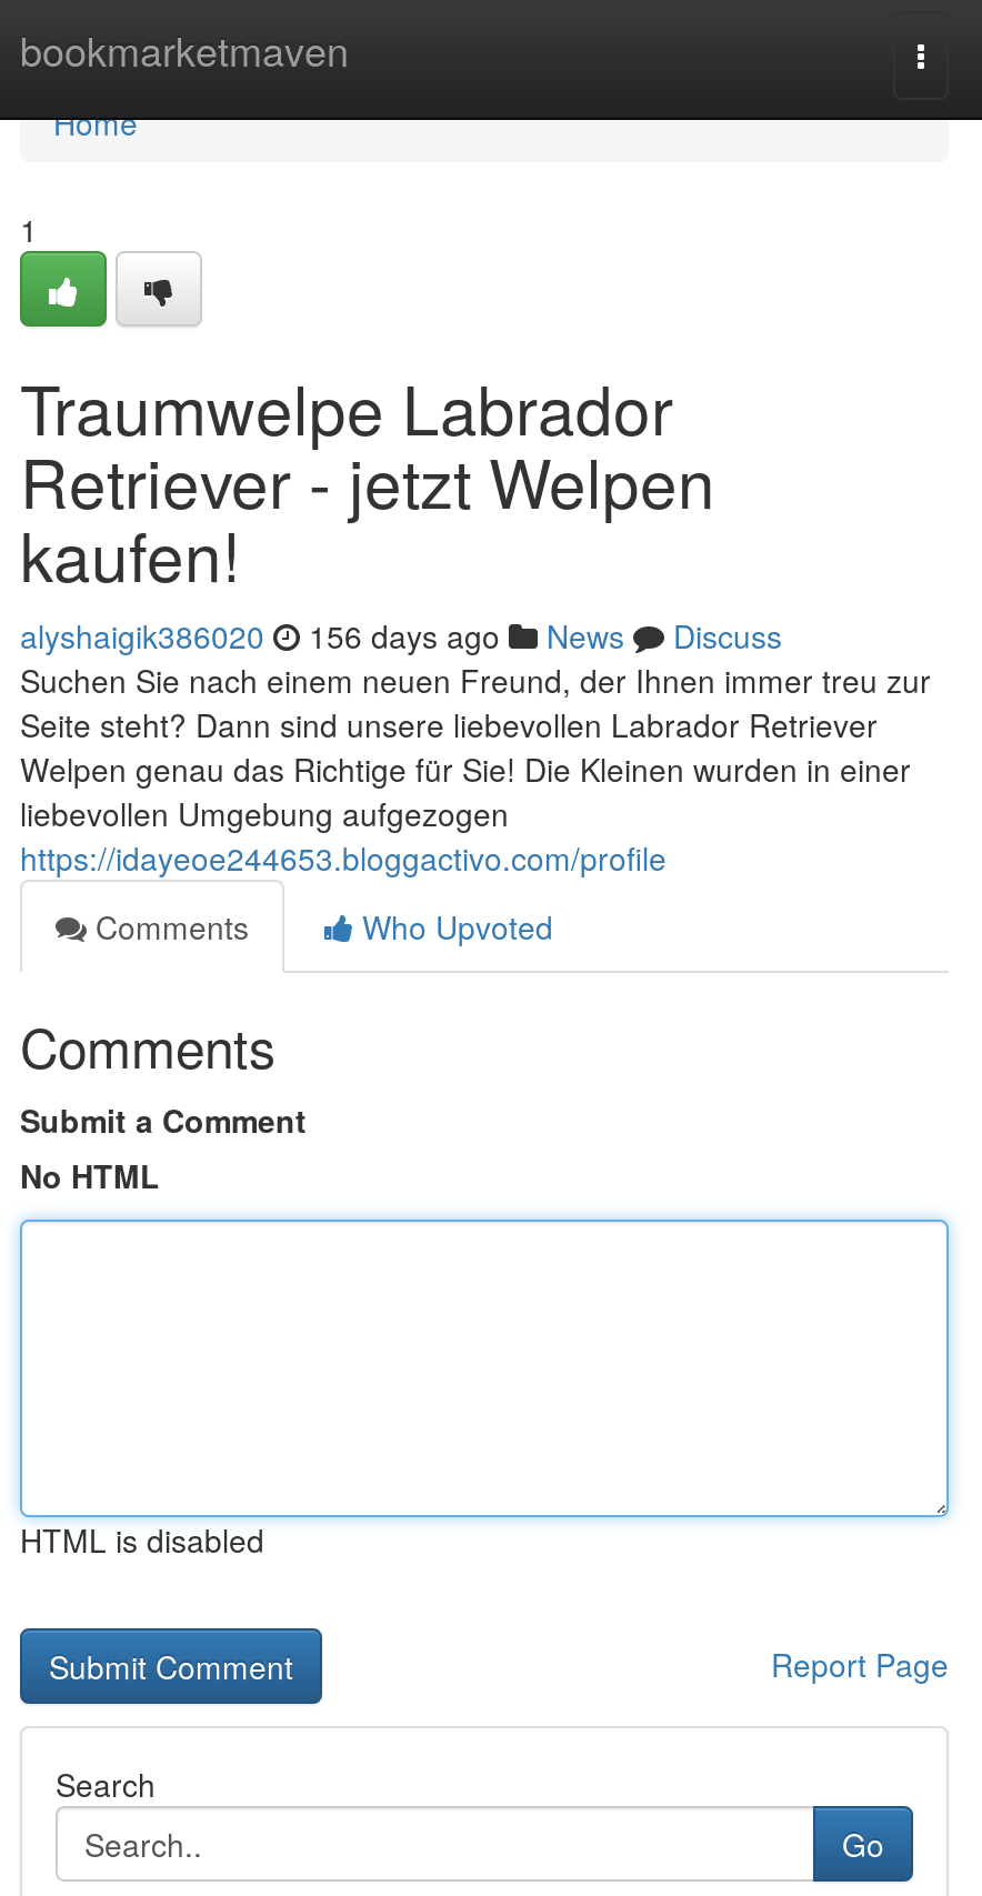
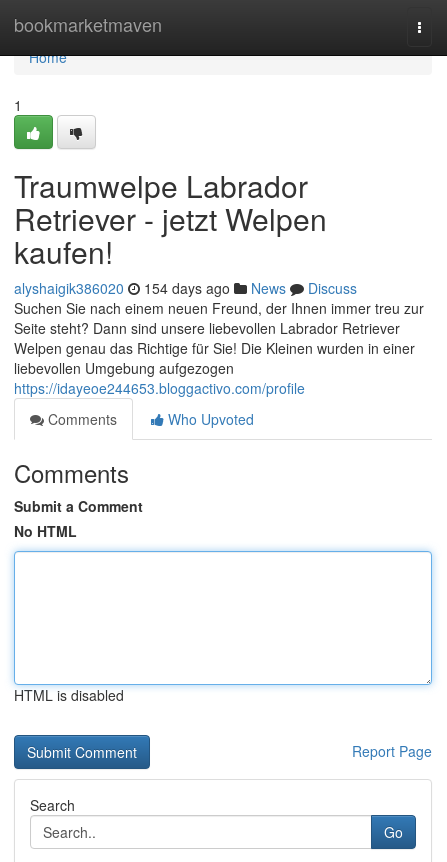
[20,613,782,658] alyshaigik386020 156 days ago News Discuss -> [14,278,357,298] alyshaigik386020 154 days ago News Discuss

